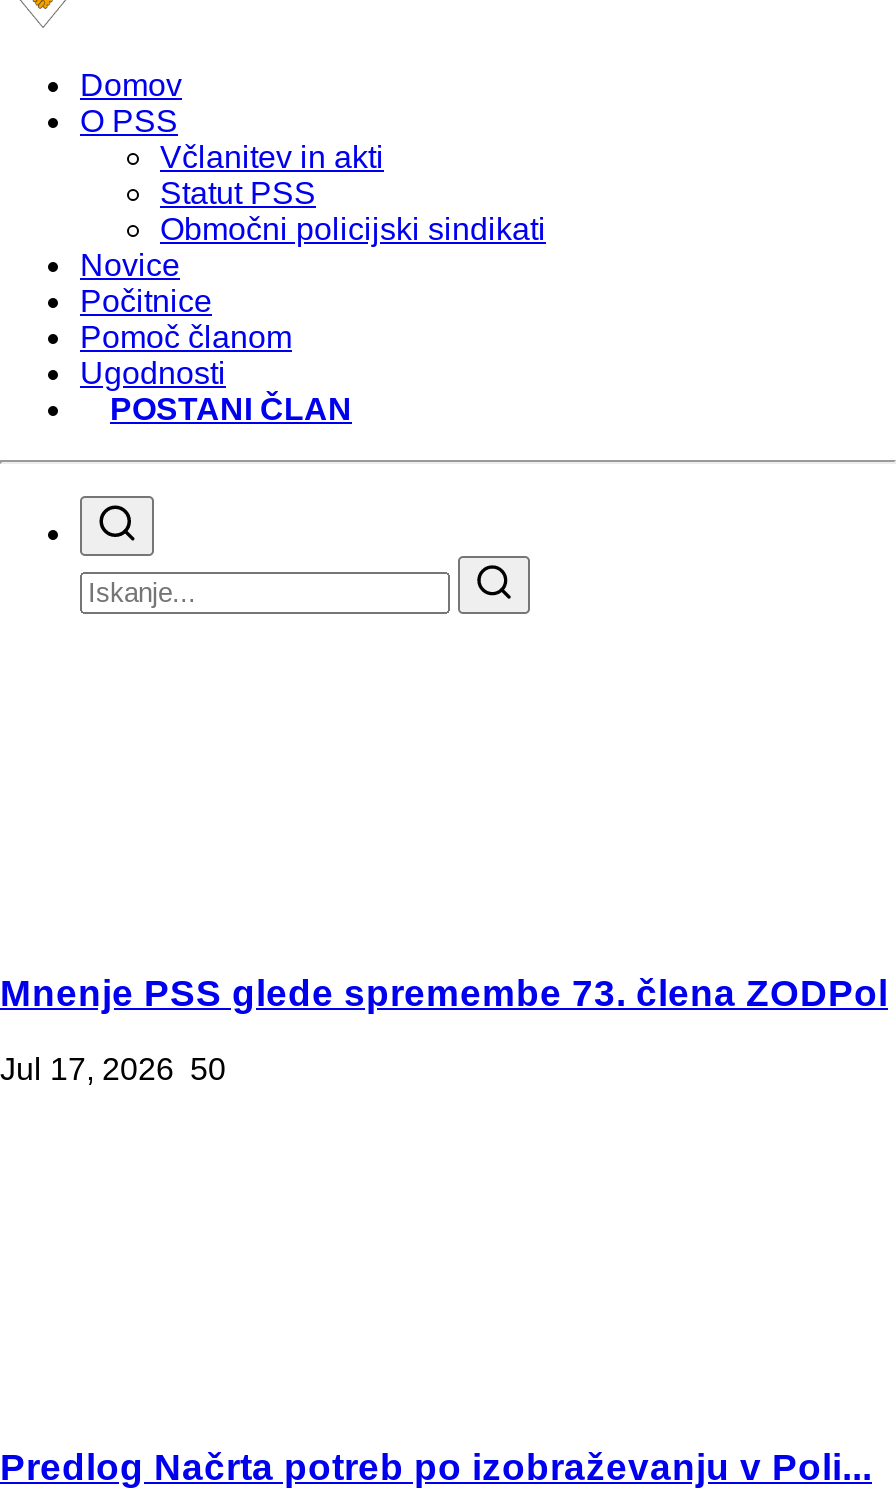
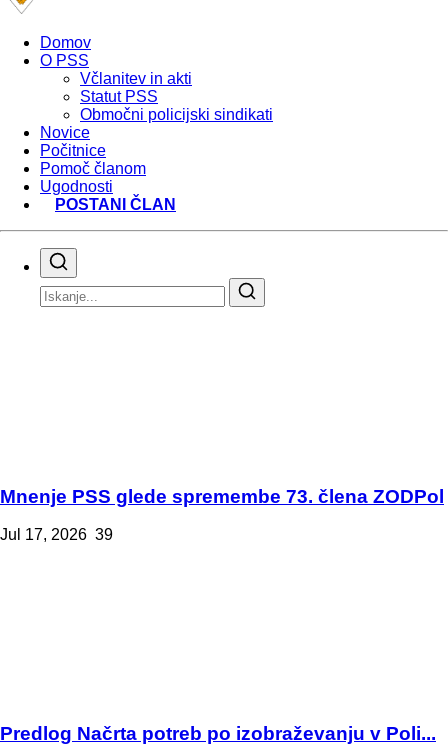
[0,1053,226,1087] Jul 17, 2026 50 -> [0,526,113,543] Jul 17, 2026 39

